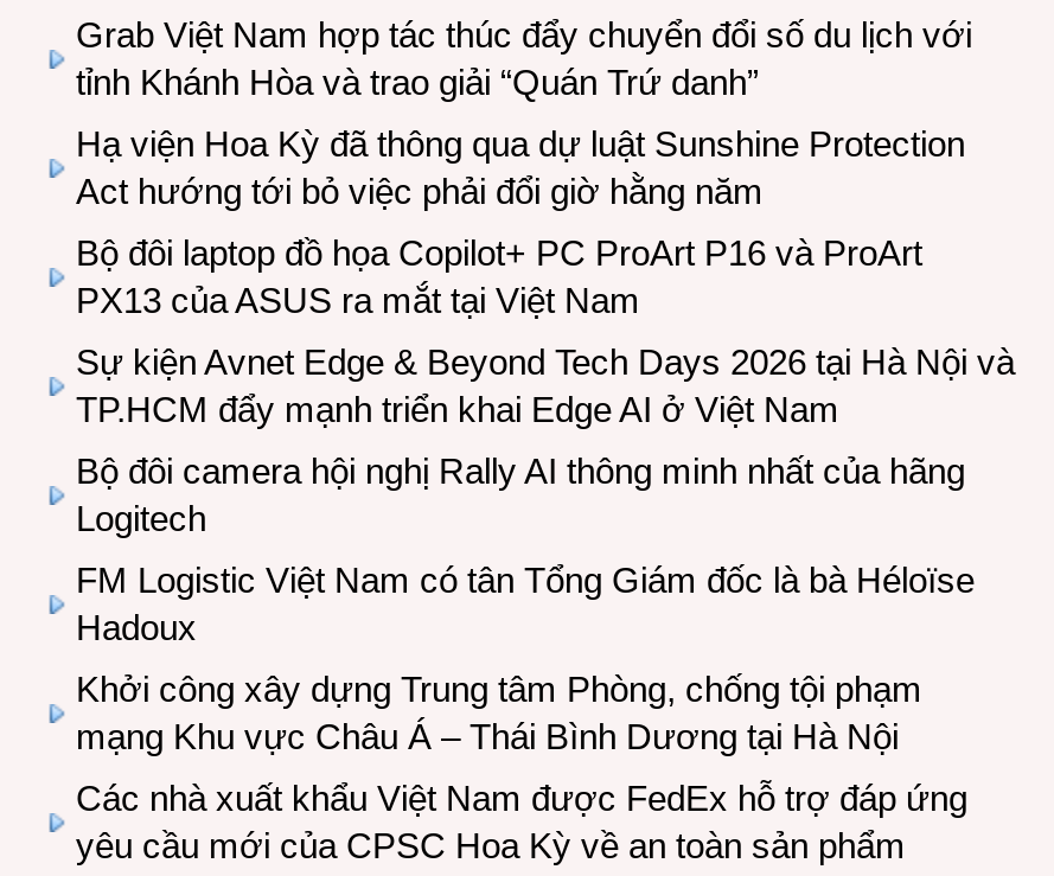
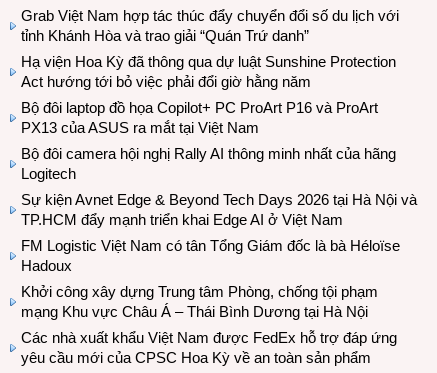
moved [76,341,1015,429] -> [21,191,417,228]: Sự kiện Avnet Edge & Beyond Tech Days 2026 tại Hà Nội và | TP.HCM đẩy mạnh triển khai Edge AI ở Việt Nam
moved [76,450,965,538] -> [21,145,396,182]: Bộ đôi camera hội nghị Rally AI thông minh nhất của hãng | Logitech

